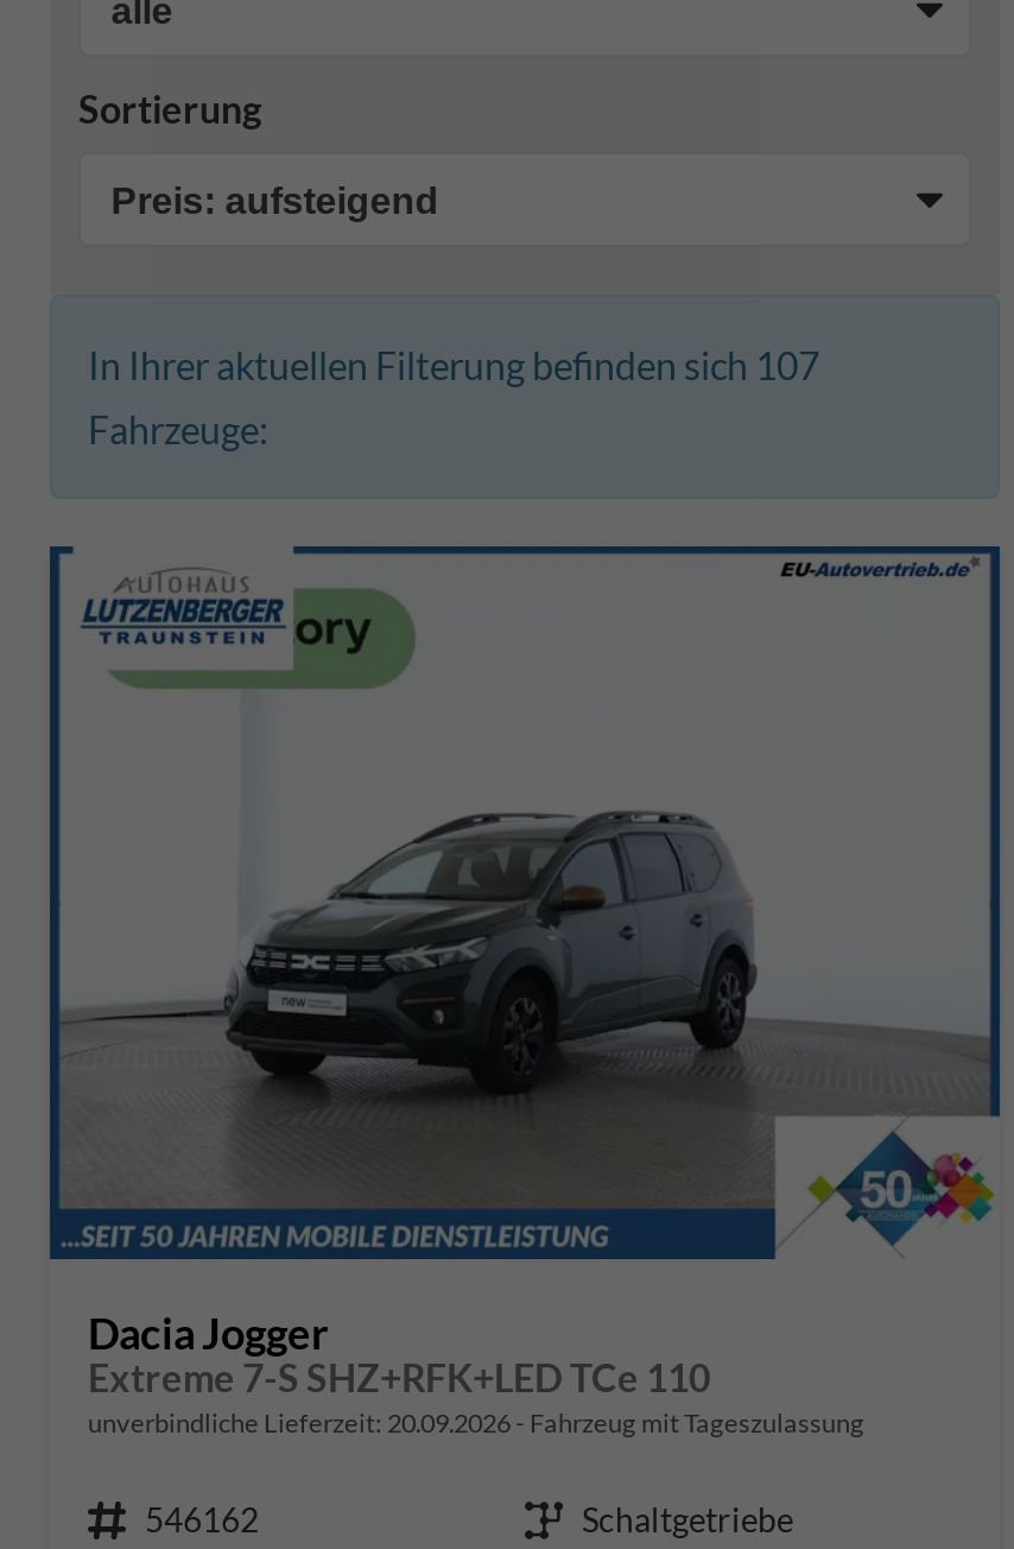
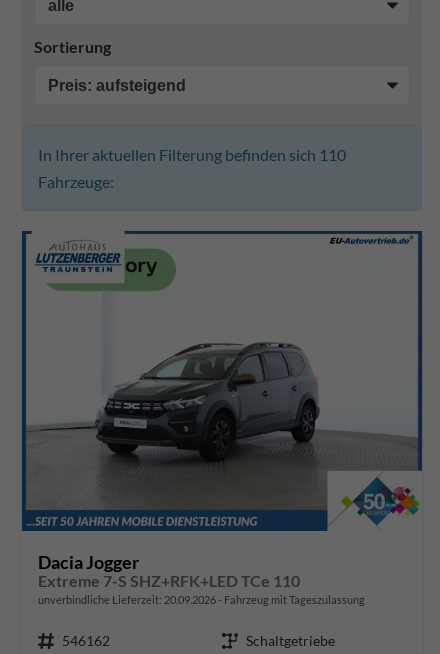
[88,341,819,386] In Ihrer aktuellen Filterung befinden sich 107 -> [38,145,346,164] In Ihrer aktuellen Filterung befinden sich 110

